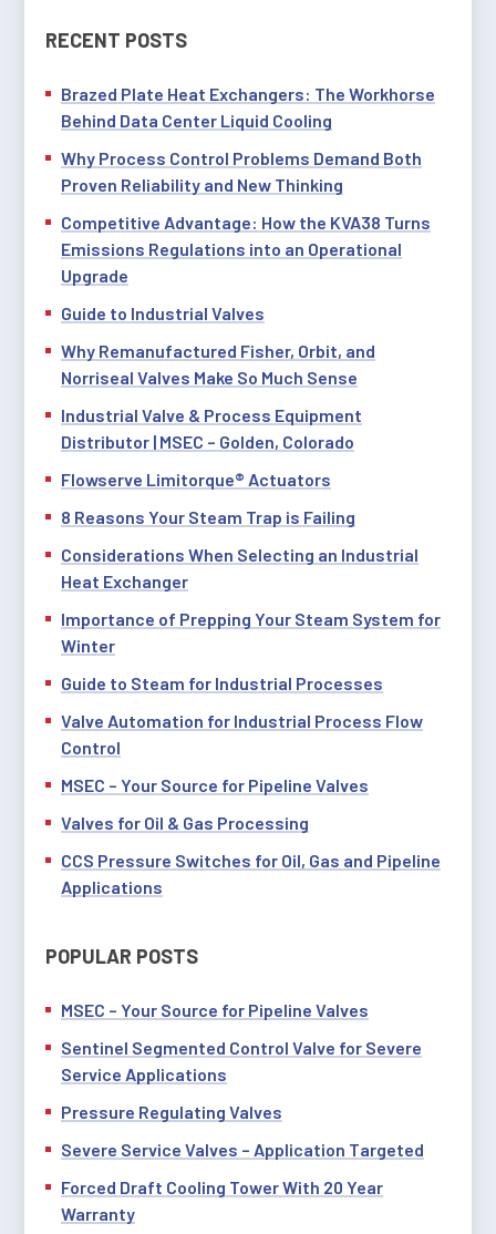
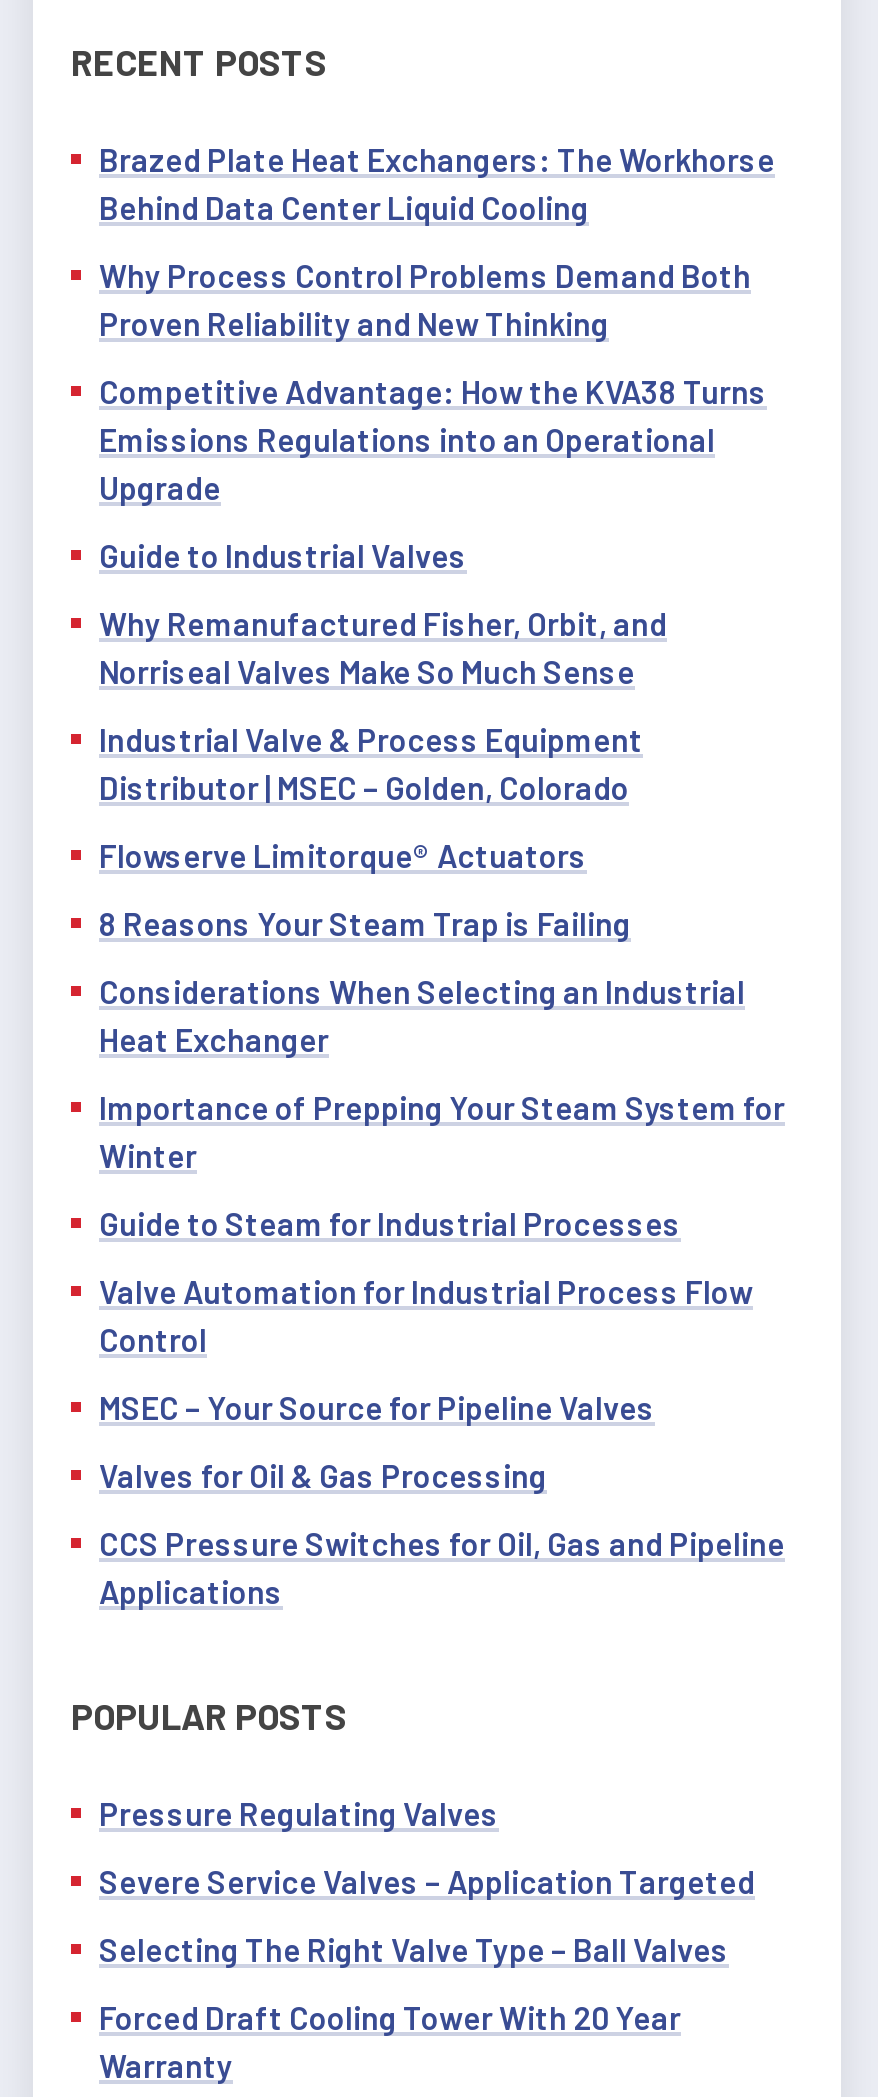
[61,999,422,1084] MSEC – Your Source for Pipeline Valves | Sentinel Segmented Control Valve for Severe | Service Applications -> none
moved [61,1101,424,1160] -> [99,1794,755,1900]: Pressure Regulating Valves | Severe Service Valves – Application Targeted
none -> [99,1930,729,1968] Selecting The Right Valve Type – Ball Valves

